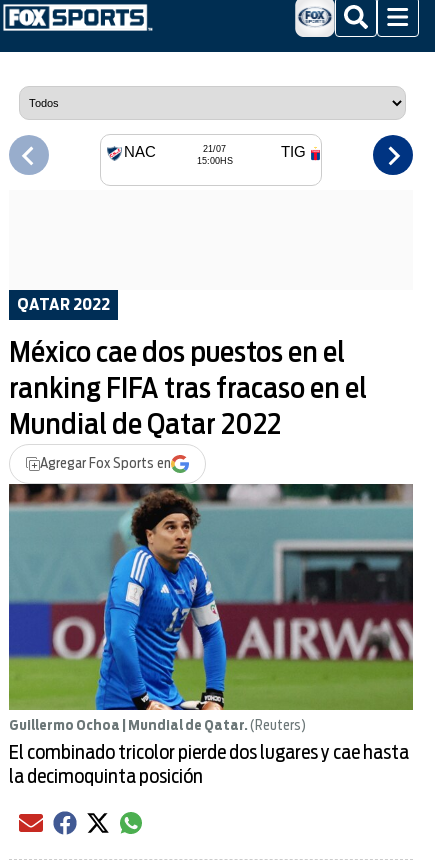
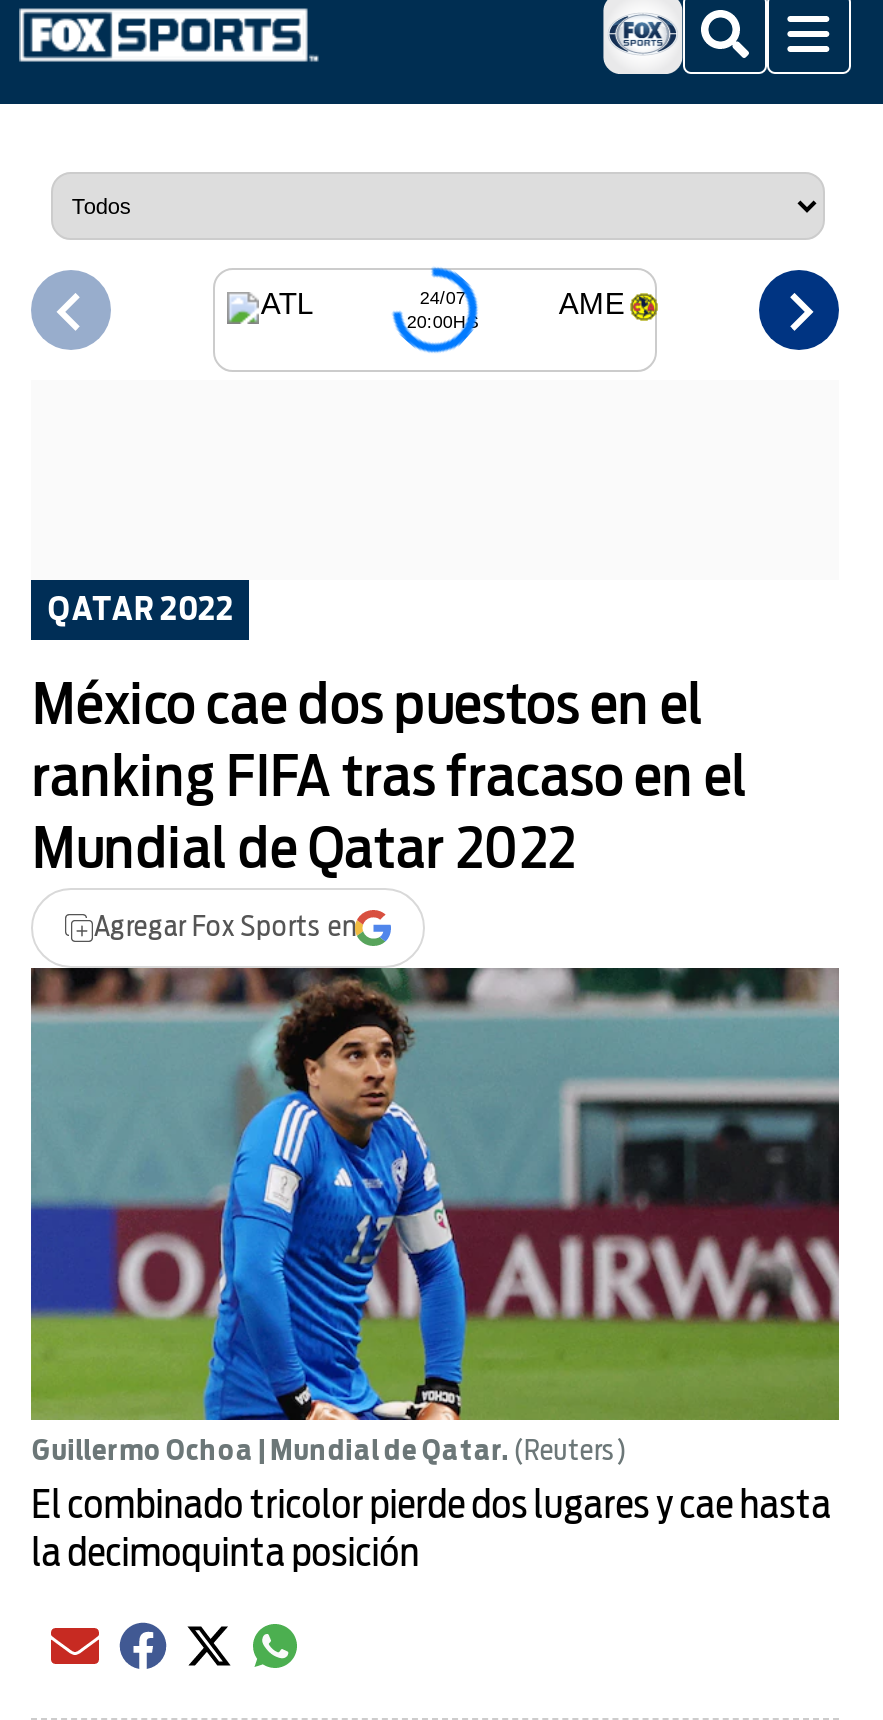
[124,143,233,165] NAC | 21/07 | 15:00HS -> [261,286,479,331] ATL | 24/07 | 20:00HS
[281,143,306,160] TIG -> [559,286,625,320] AME

